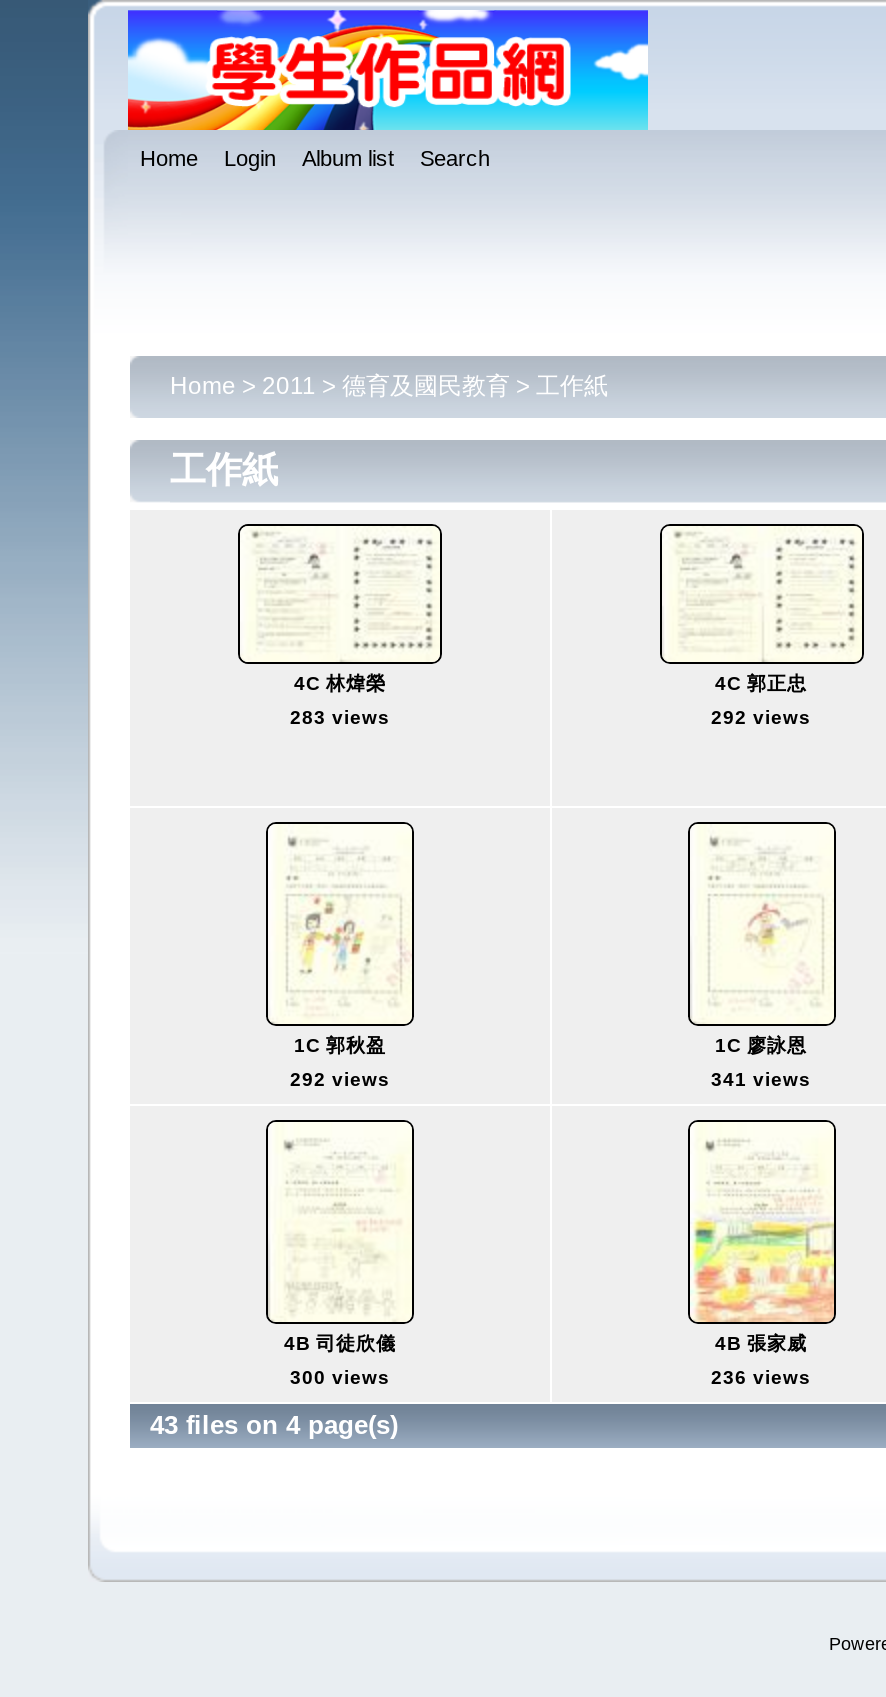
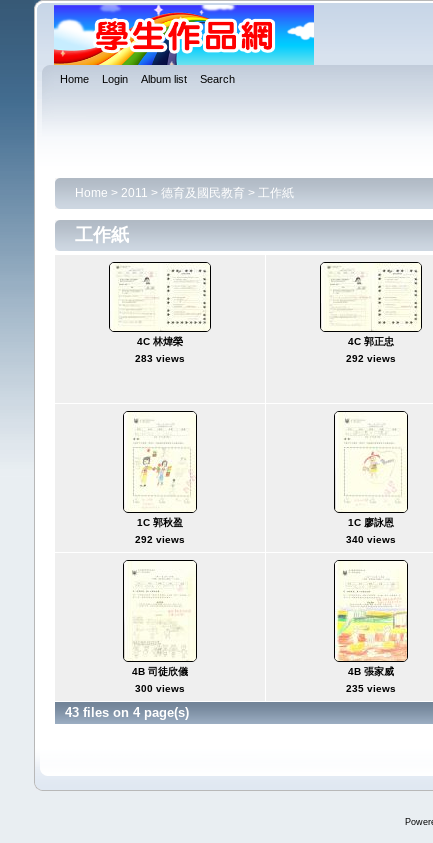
[711,1068,811,1090] 341 views -> [345,534,395,545] 340 views
[711,1366,811,1388] 236 views -> [345,683,395,694] 235 views

